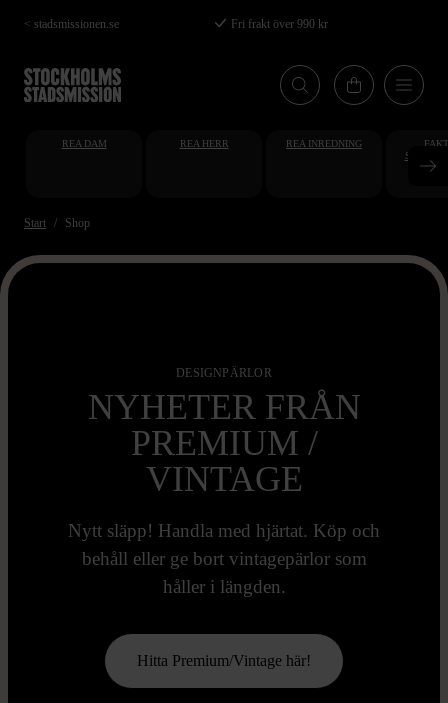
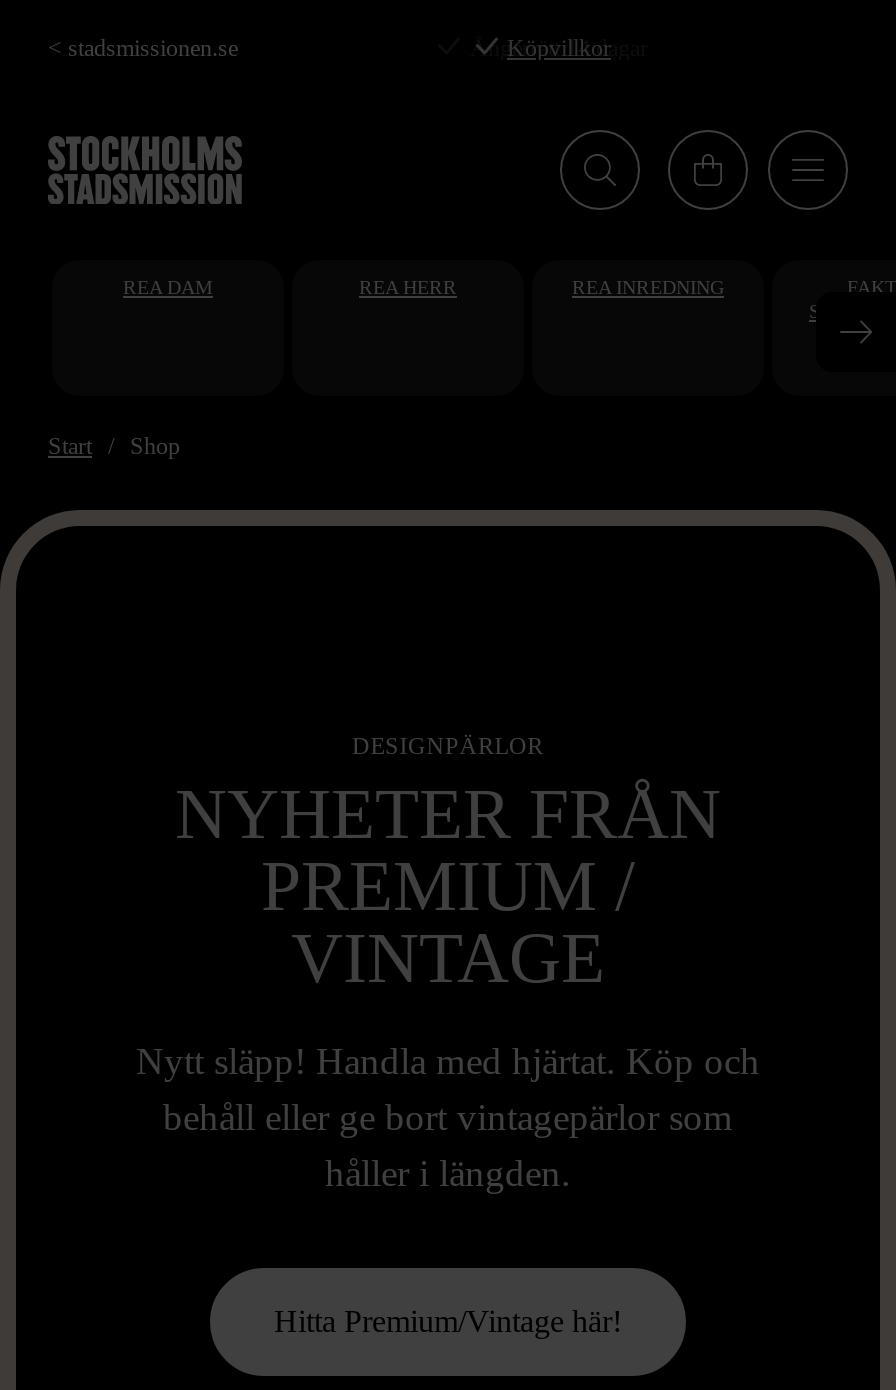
[231,17,328,31] Fri frakt över 990 kr -> [507,34,611,62] Köpvillkor

